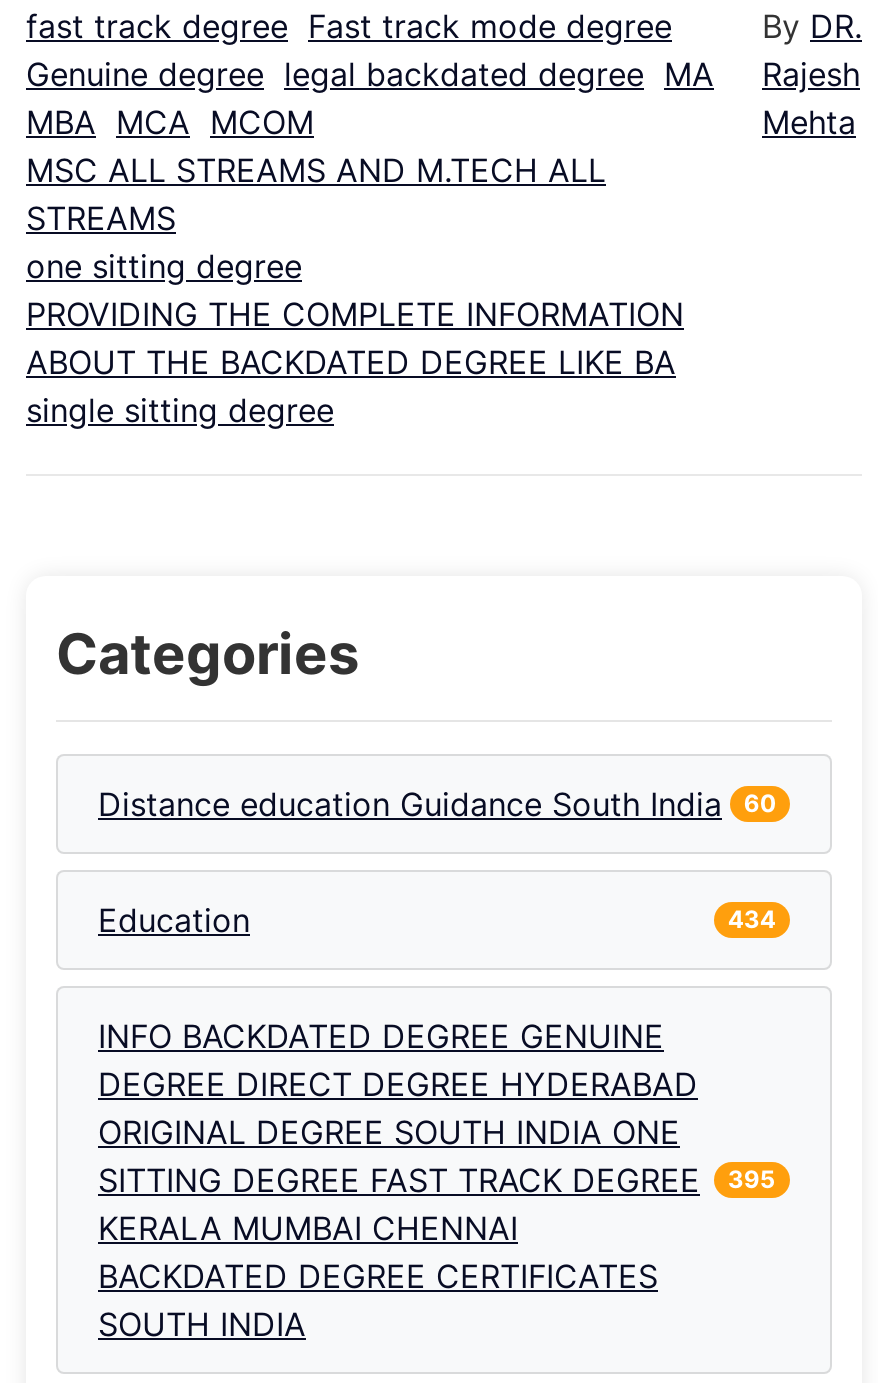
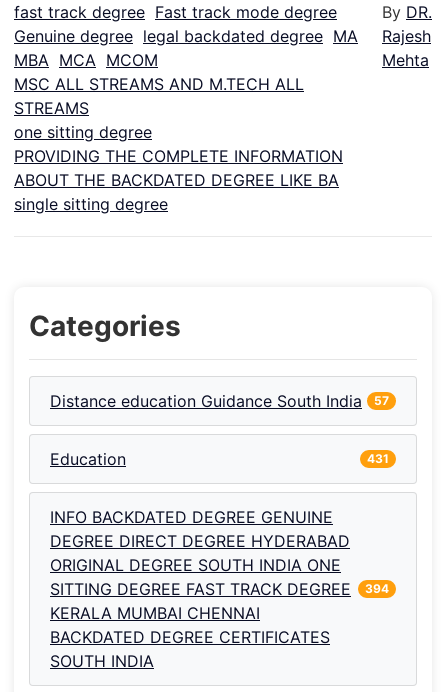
[98,783,776,823] Distance education Guidance South India 60 -> [50,391,389,411] Distance education Guidance South India 57
[728,903,776,933] 434 -> [367,451,389,466] 431
[98,1159,776,1199] SITTING DEGREE FAST TRACK DEGREE 395 -> [50,579,389,599] SITTING DEGREE FAST TRACK DEGREE 394

